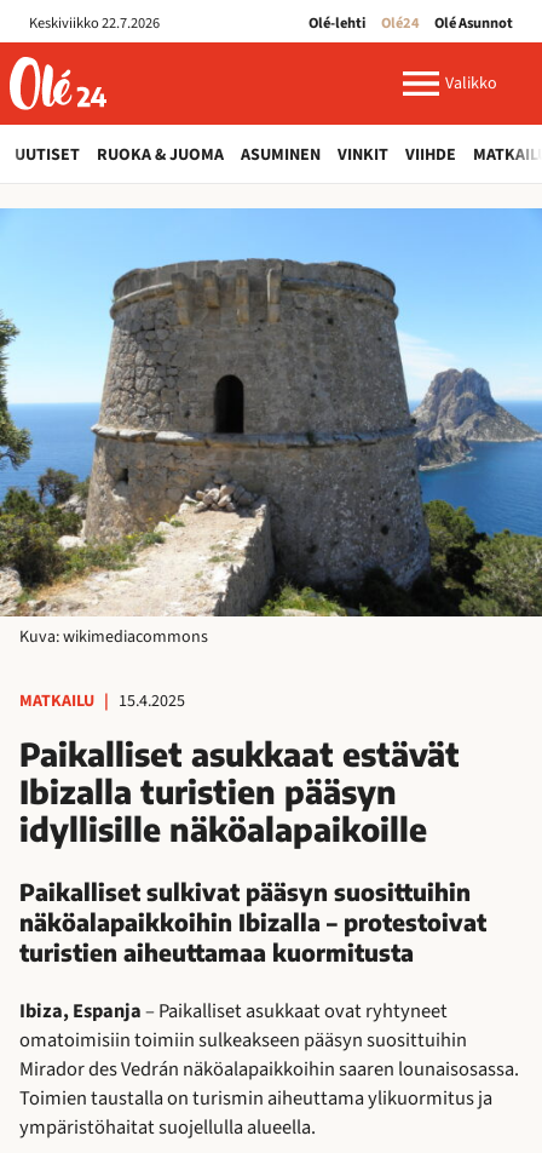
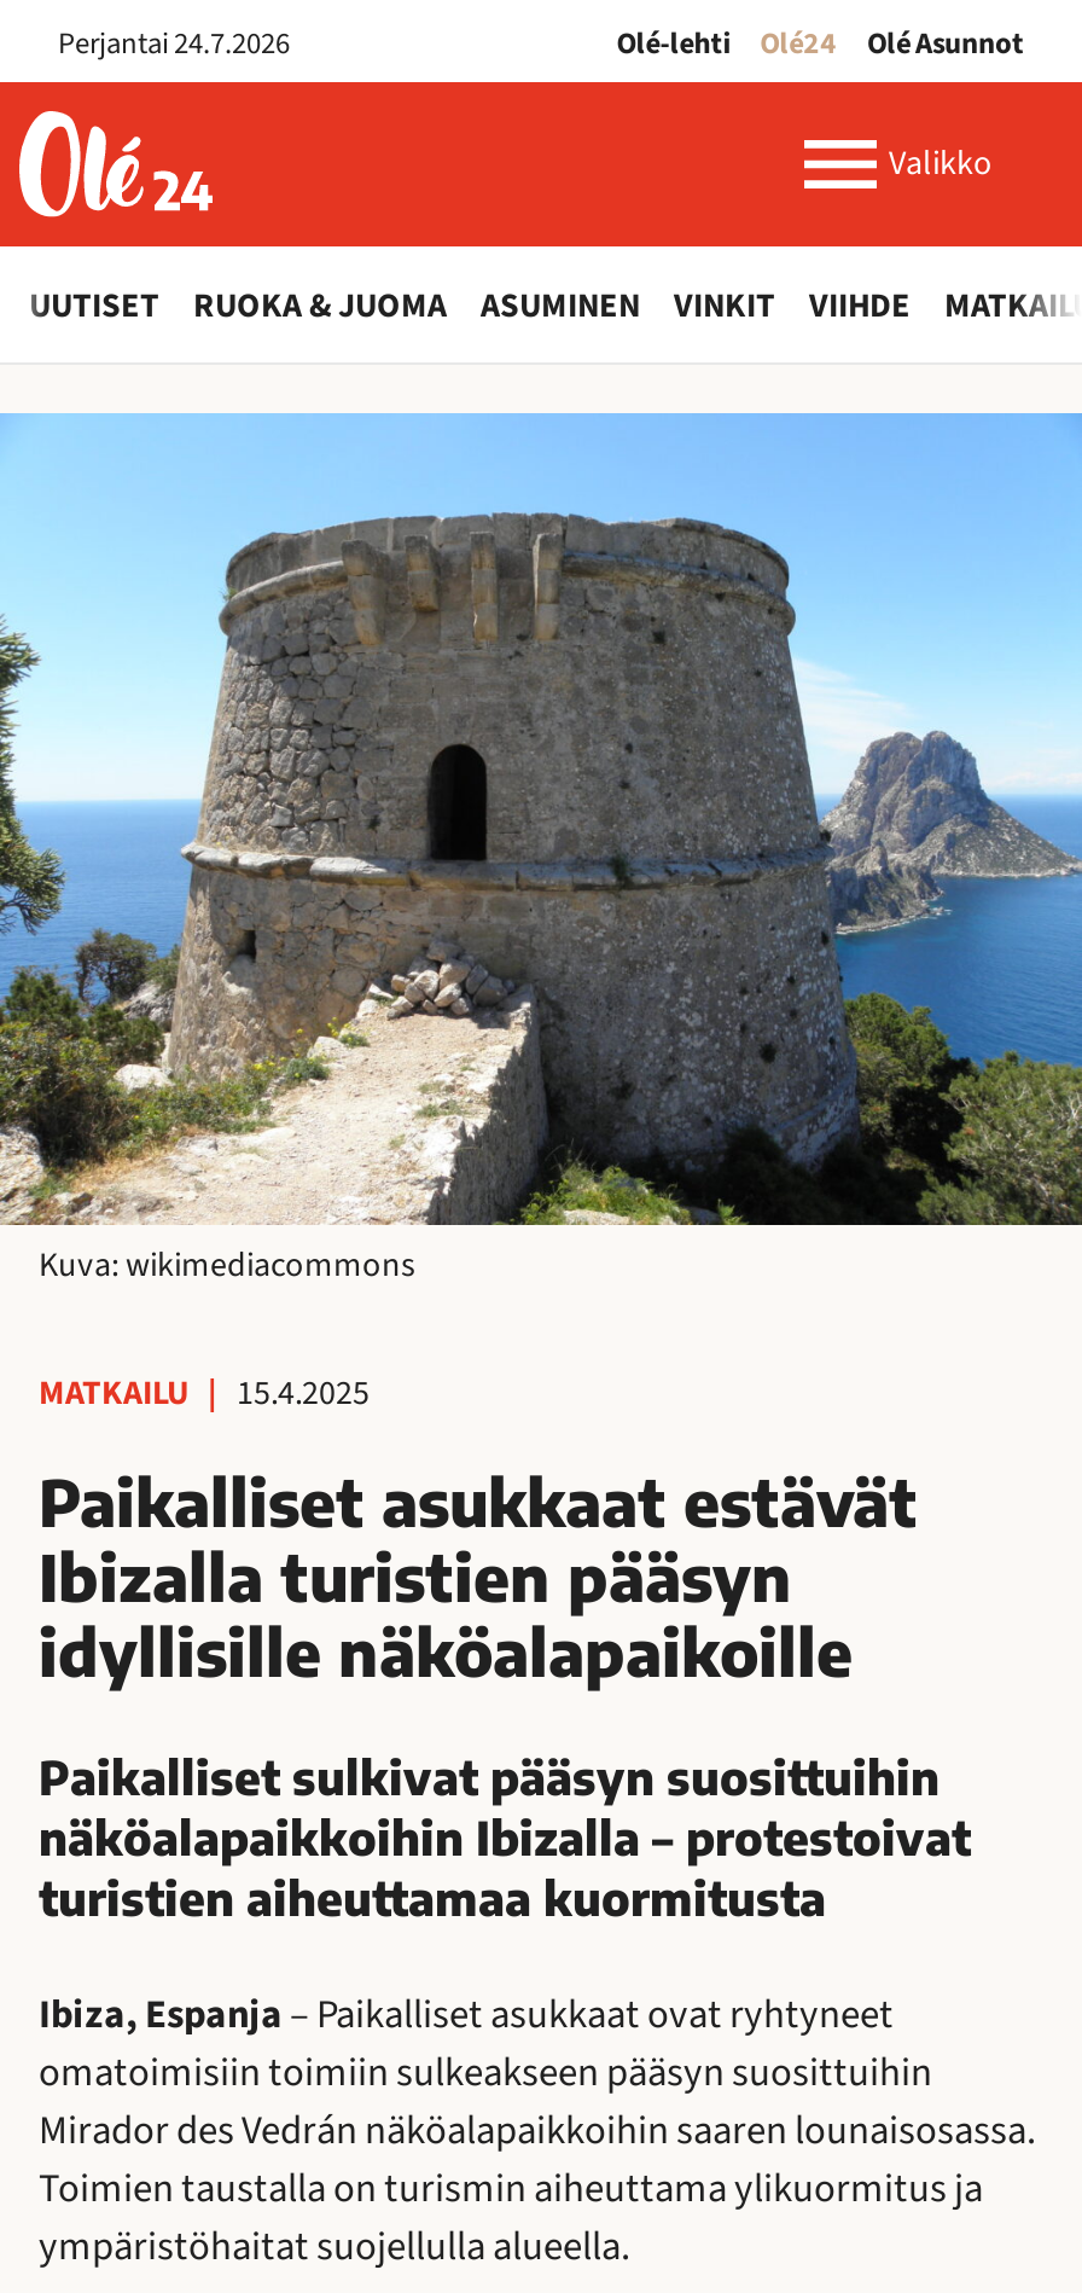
[29,12,160,33] Keskiviikko 22.7.2026 -> [58,21,290,64] Perjantai 24.7.2026

